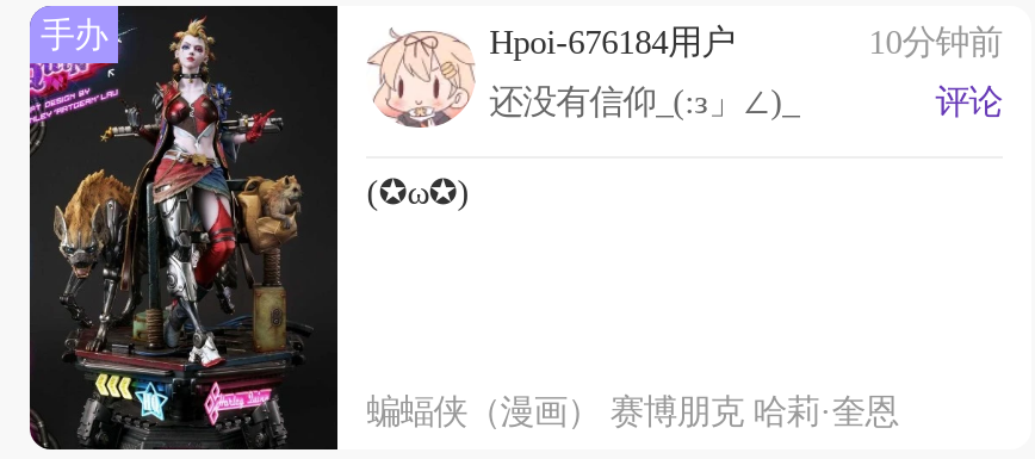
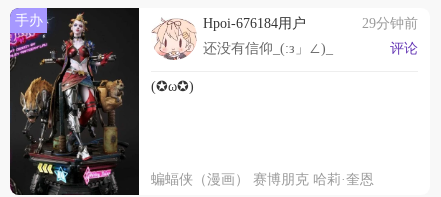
[869,22,1002,60] 10分钟前 -> [362,15,418,31] 29分钟前

